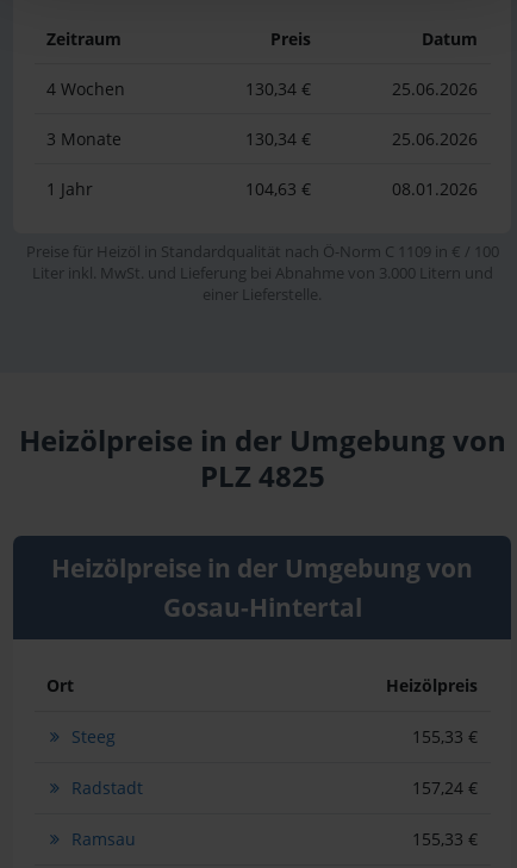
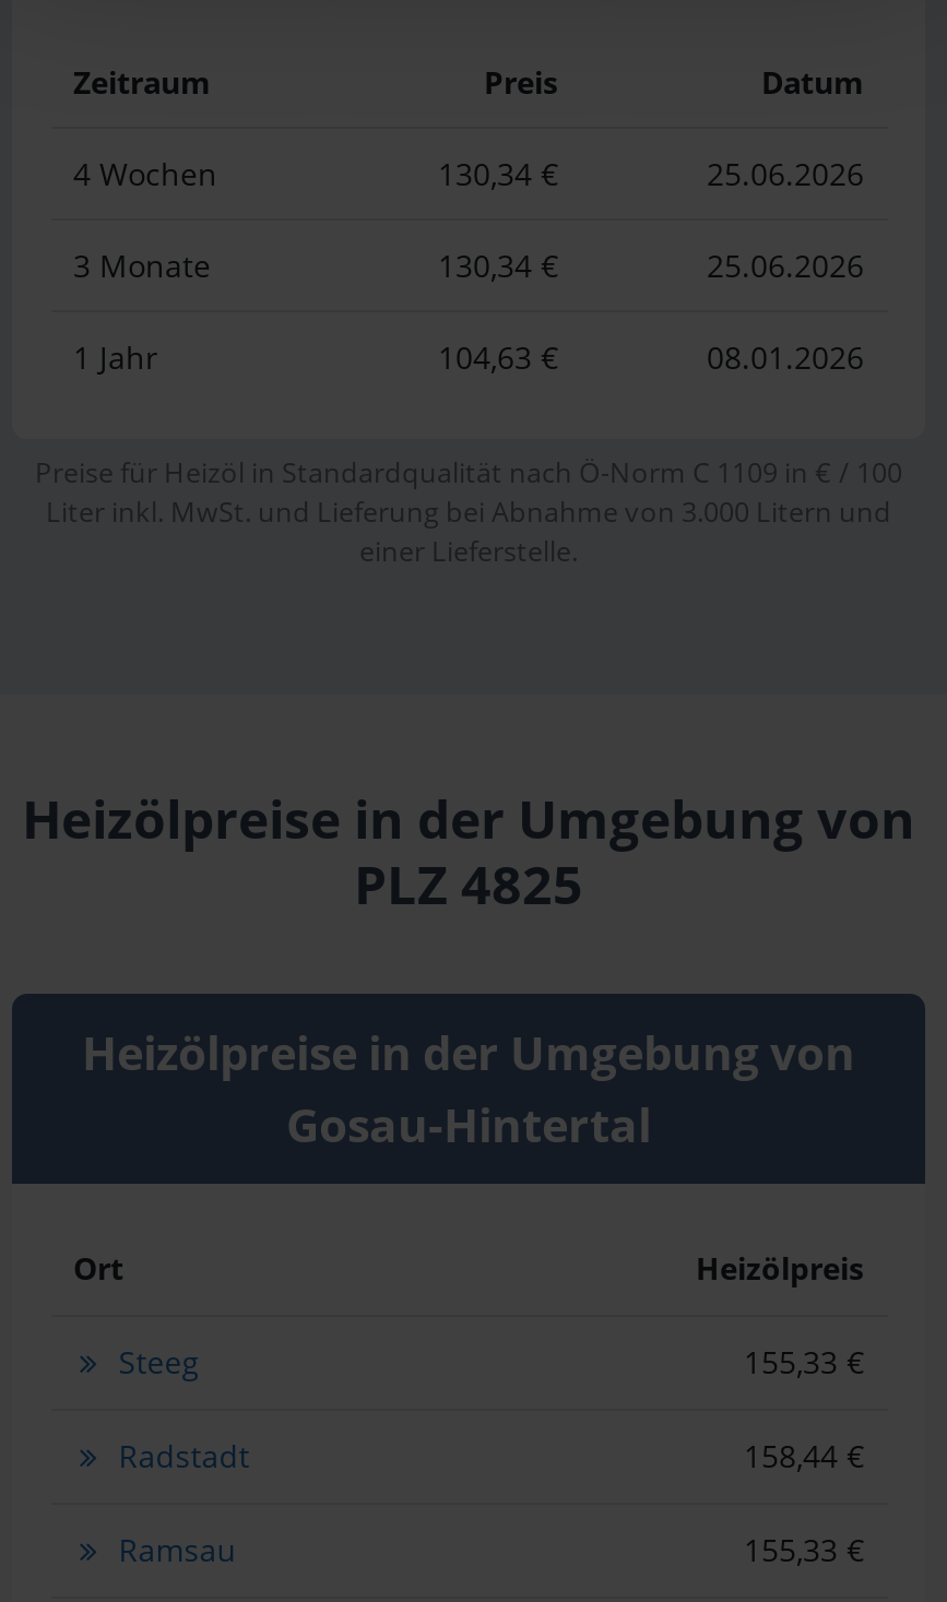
[412,777,478,799] 157,24 € -> [744,1436,864,1477] 158,44 €

